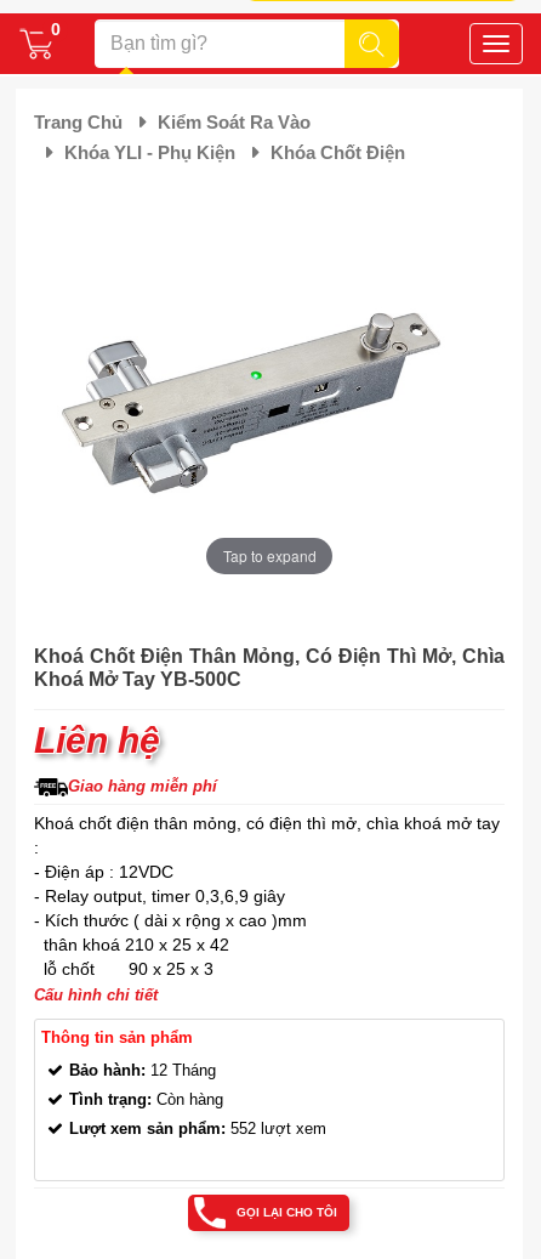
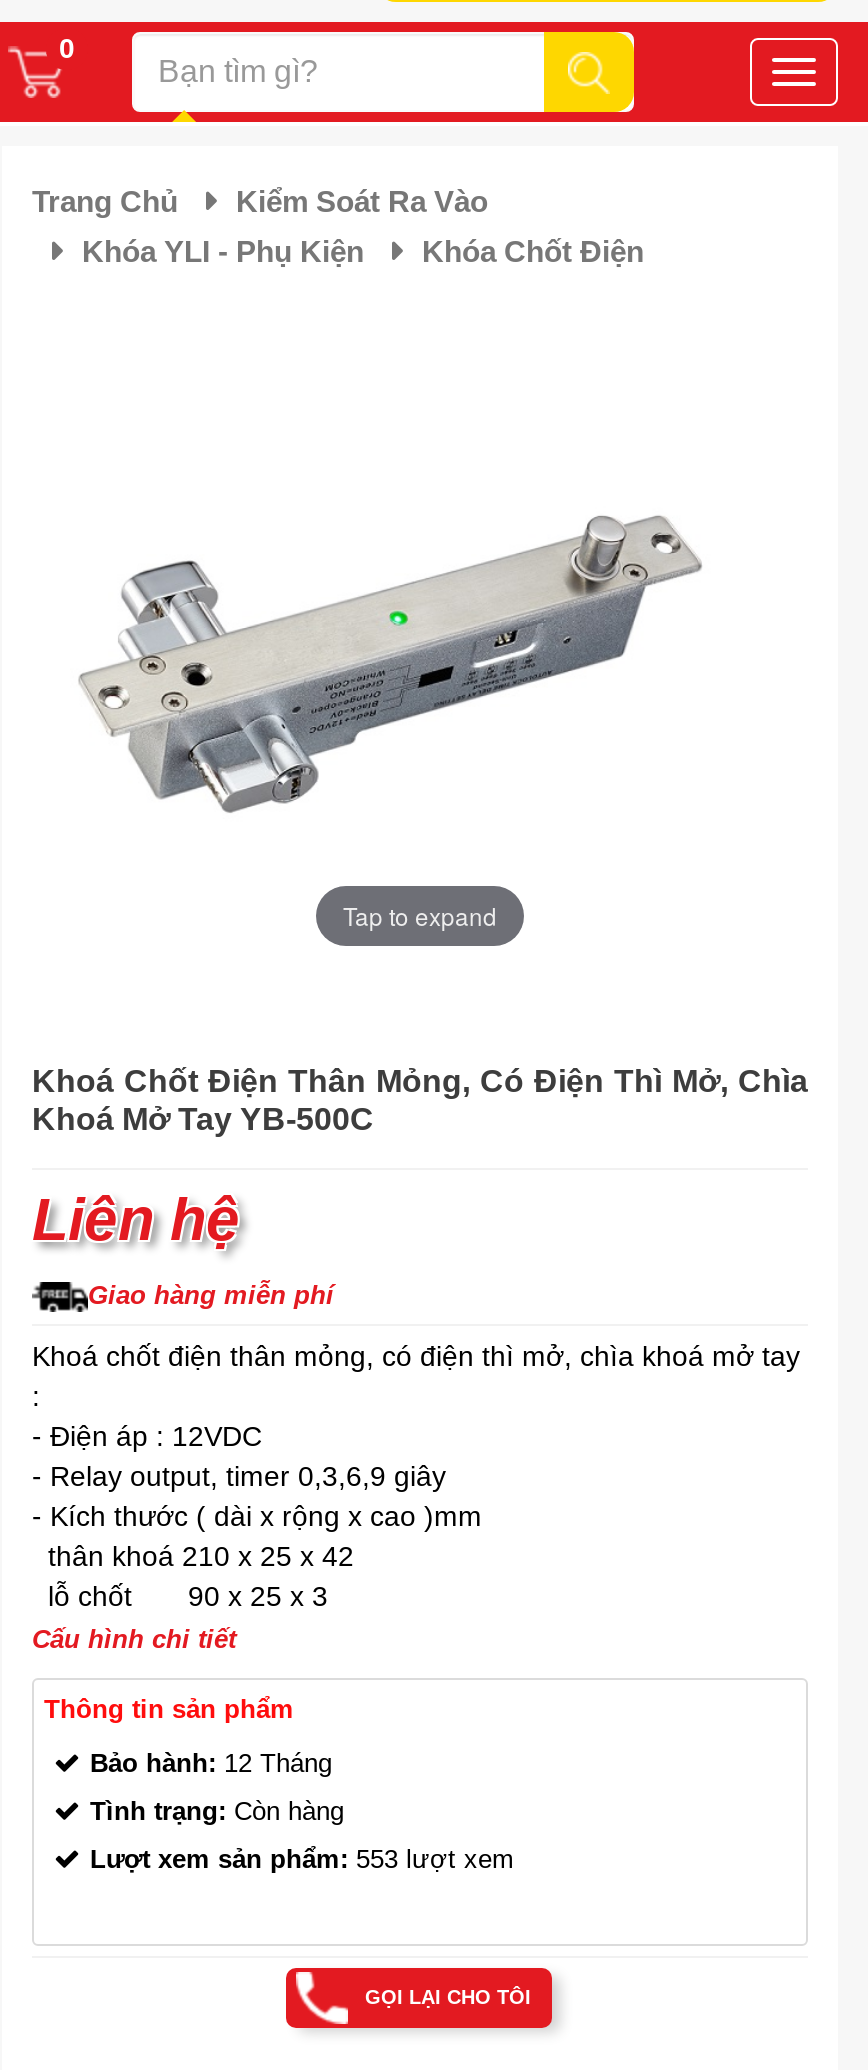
[69,1119,326,1137] Lượt xem sản phẩm: 552 lượt xem -> [90,1843,514,1873] Lượt xem sản phẩm: 553 lượt xem

